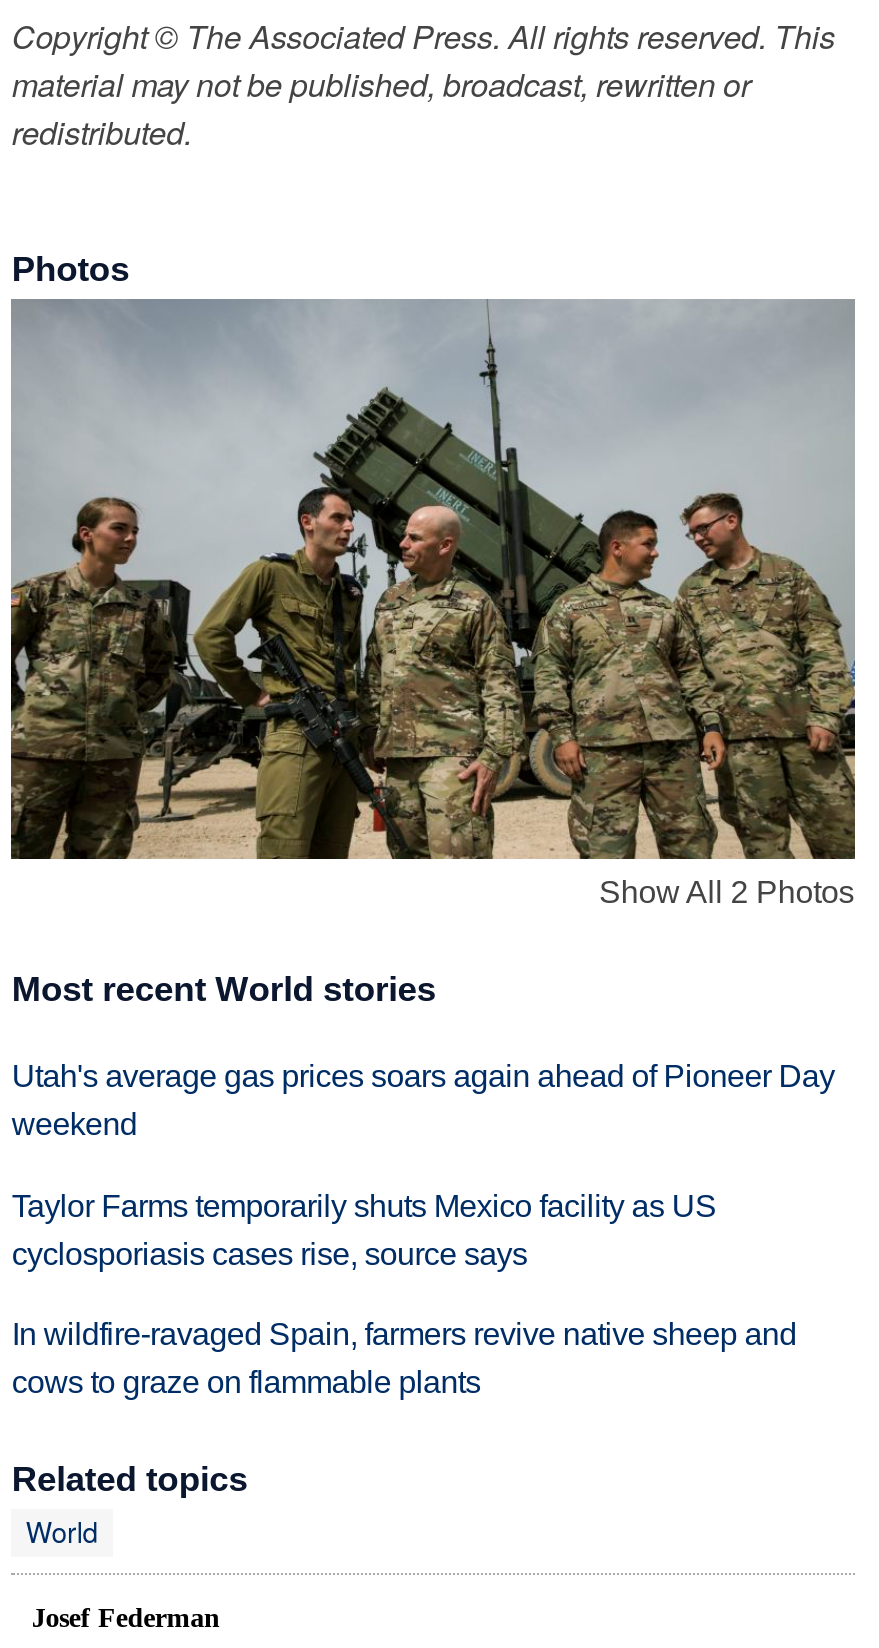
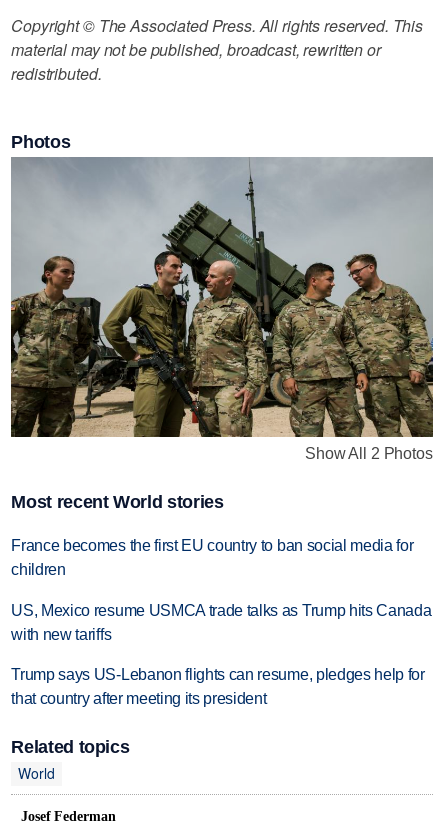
[12,1058,835,1140] Utah's average gas prices soars again ahead of Pioneer Day | weekend -> [11,537,413,578] France becomes the first EU country to ban social media for | children
[12,1188,716,1270] Taylor Farms temporarily shuts Mexico facility as US | cyclosporiasis cases rise, source says -> [11,602,431,643] US, Mexico resume USMCA trade talks as Trump hits Canada | with new tariffs
[12,1318,797,1400] In wildfire-ravaged Spain, farmers revive native sheep and | cows to graze on flammable plants -> [11,666,425,707] Trump says US-Lebanon flights can resume, pledges help for | that country after meeting its president

